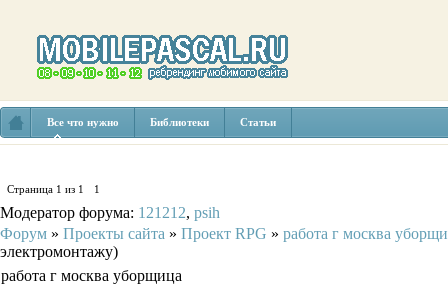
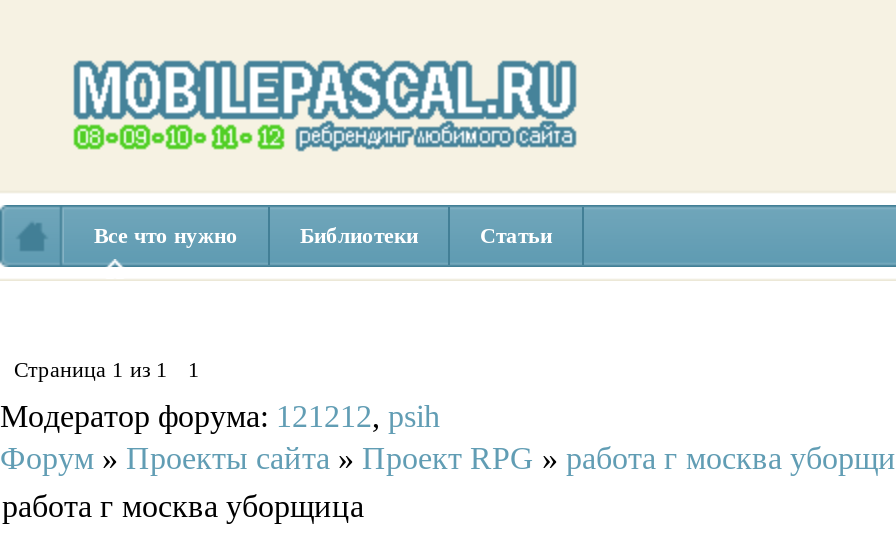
[0,243,118,260] электромонтажу) -> none

